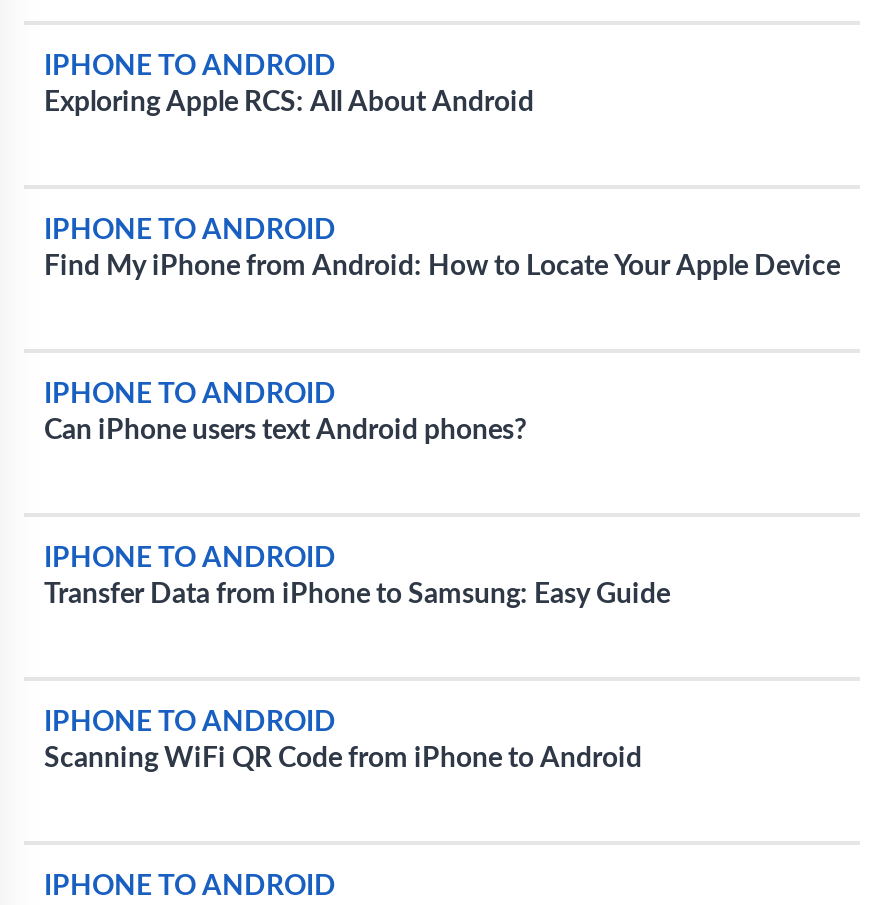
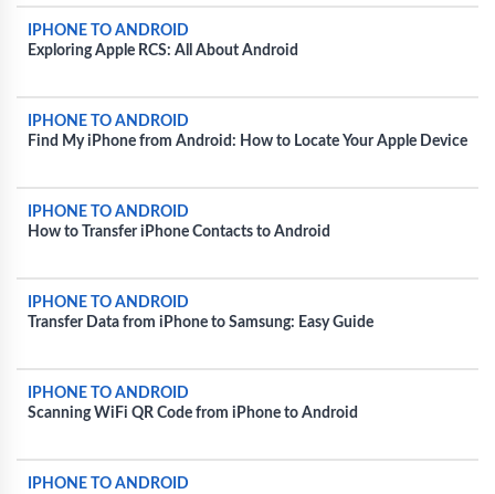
[44,417,526,445] Can iPhone users text Android phones? -> [28,224,330,240] How to Transfer iPhone Contacts to Android

